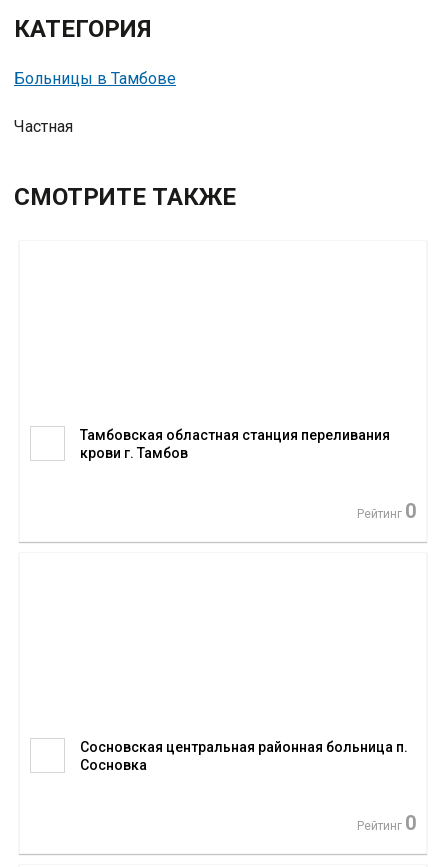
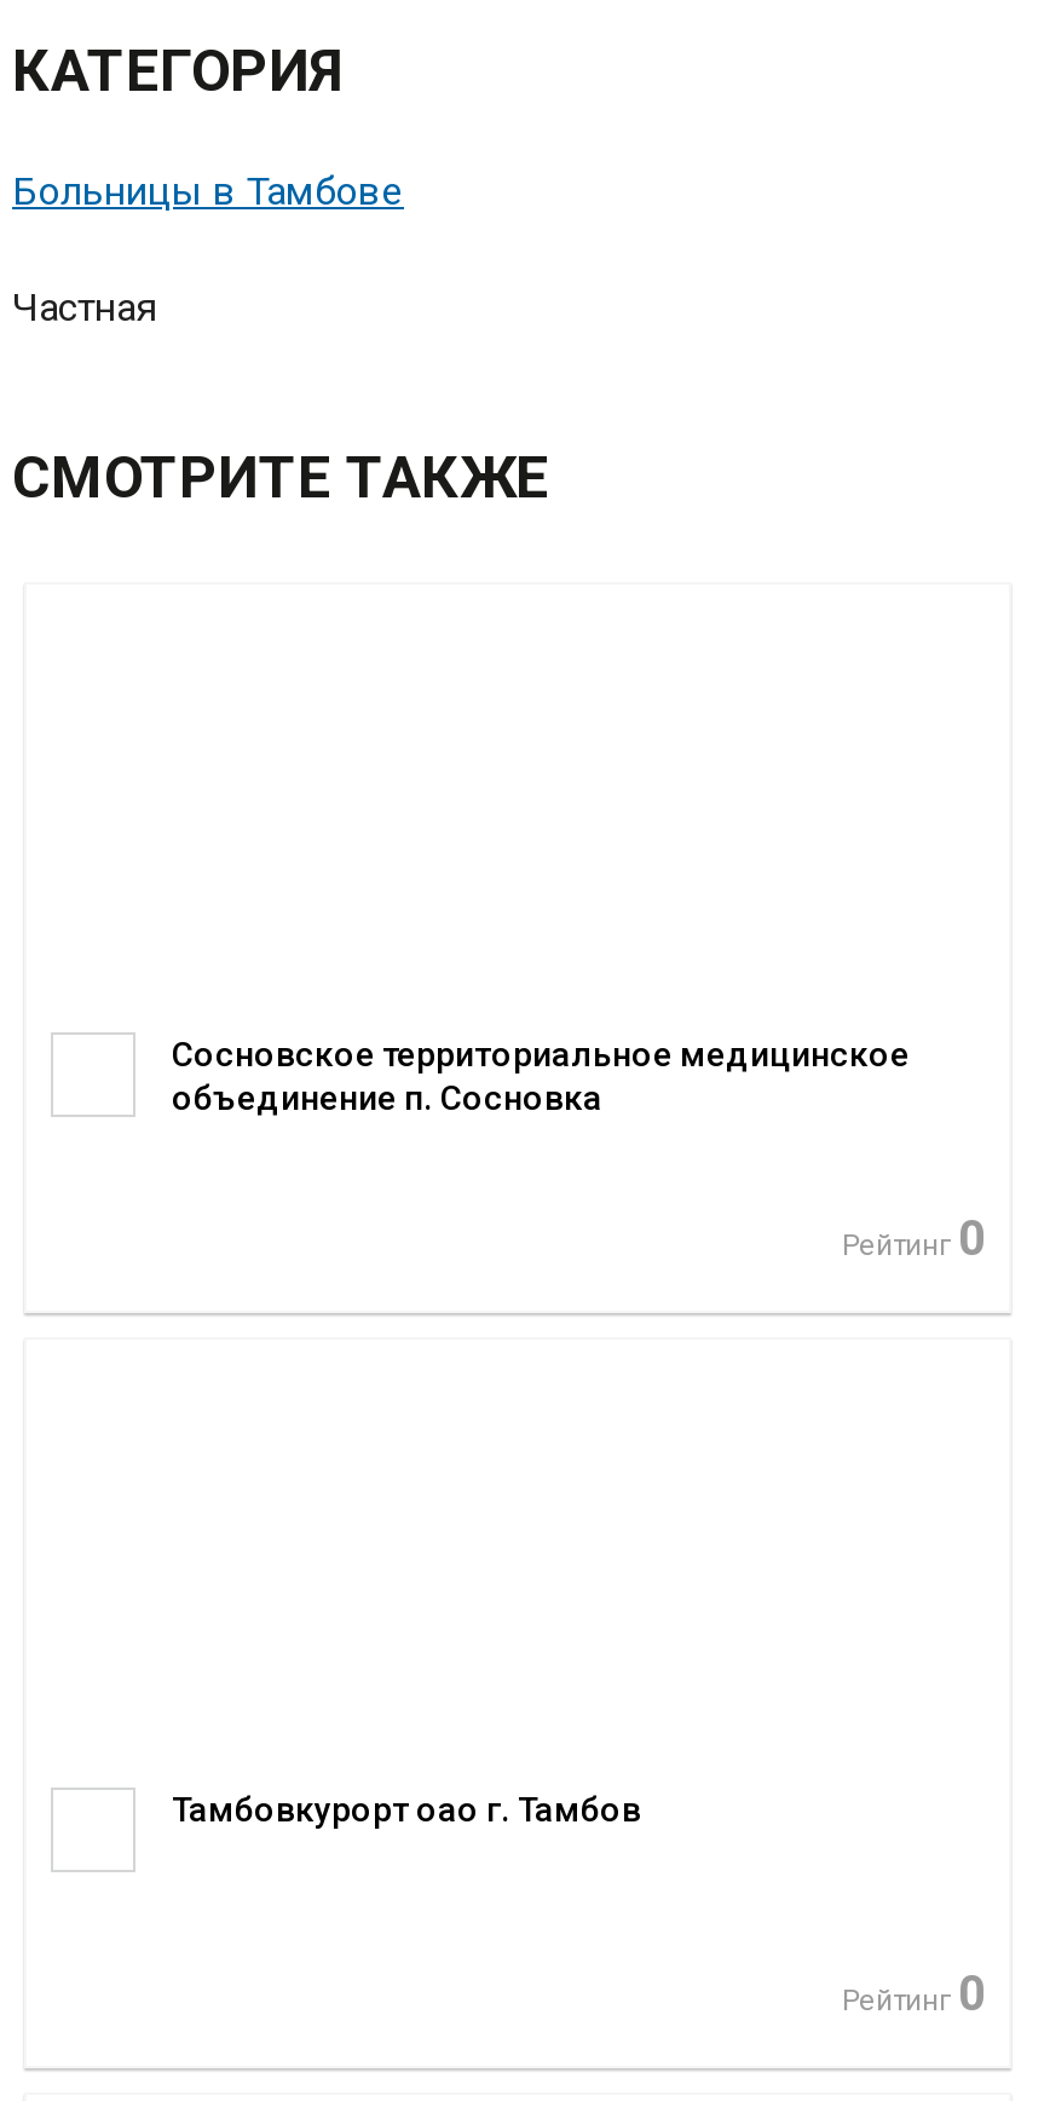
[80,427,390,461] Тамбовская областная станция переливания | крови г. Тамбов -> [172,1035,910,1117] Сосновское территориальное медицинское | объединение п. Сосновка
[80,739,408,773] Сосновская центральная районная больница п. | Сосновка -> [172,1790,641,1829] Тамбовкурорт оао г. Тамбов

